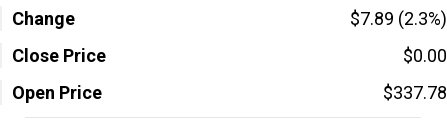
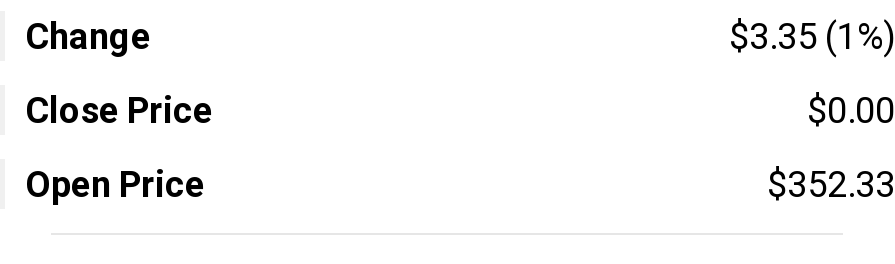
[350,8,447,29] $7.89 (2.3%) -> [729,15,895,57] $3.35 (1%)
[383,82,447,103] $337.78 -> [767,163,895,205] $352.33

